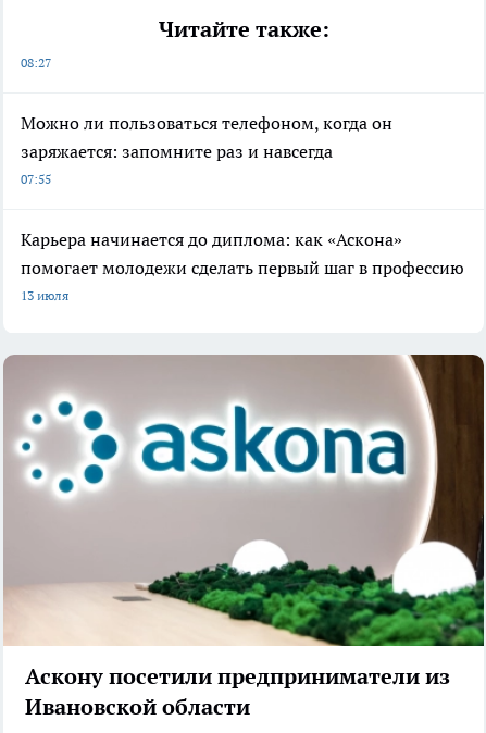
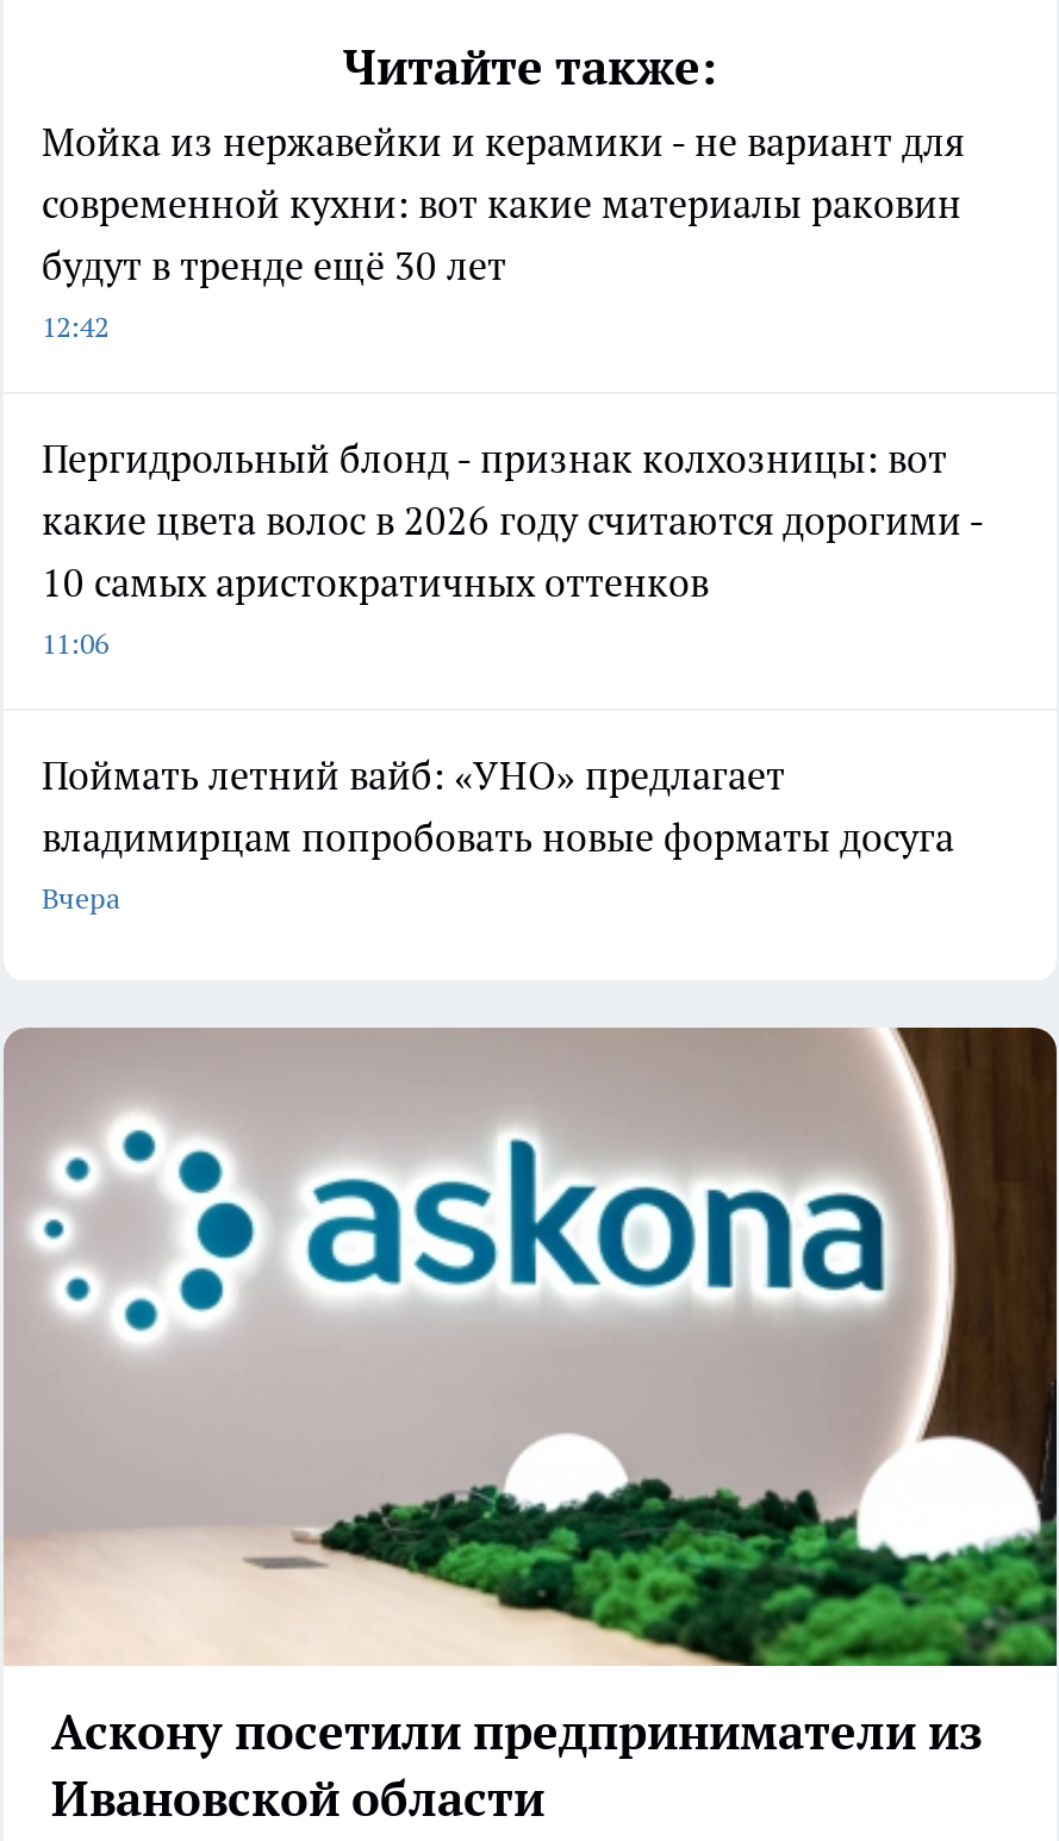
[21,55,51,71] 08:27 -> [42,118,964,345] Мойка из нержавейки и керамики - не вариант для | современной кухни: вот какие материалы раковин | будут в тренде ещё 30 лет | 12:42
[21,112,392,187] Можно ли пользоваться телефоном, когда он | заряжается: запомните раз и навсегда | 07:55 -> [42,435,983,661] Пергидрольный блонд - признак колхозницы: вот | какие цвета волос в 2026 году считаются дорогими - | 10 самых аристократичных оттенков | 11:06
[21,229,464,304] Карьера начинается до диплома: как «Аскона» | помогает молодежи сделать первый шаг в профессию | 13 июля -> [42,752,954,916] Поймать летний вайб: «УНО» предлагает | владимирцам попробовать новые форматы досуга | Вчера

